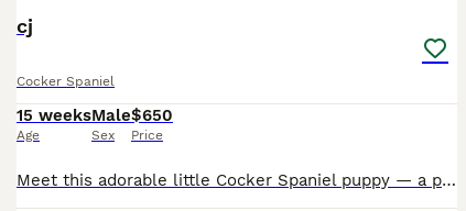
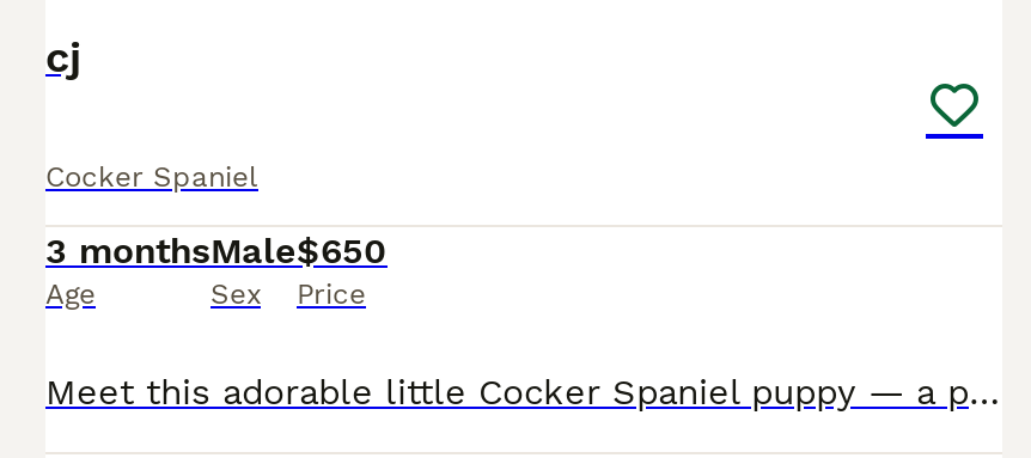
[17,105,173,125] 15 weeks Male $650 -> [45,230,388,273] 3 months Male $650

